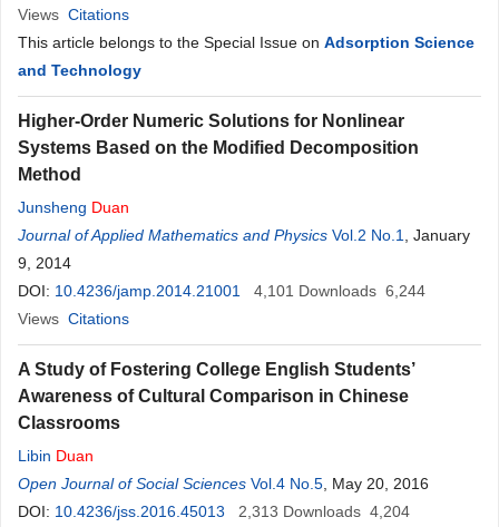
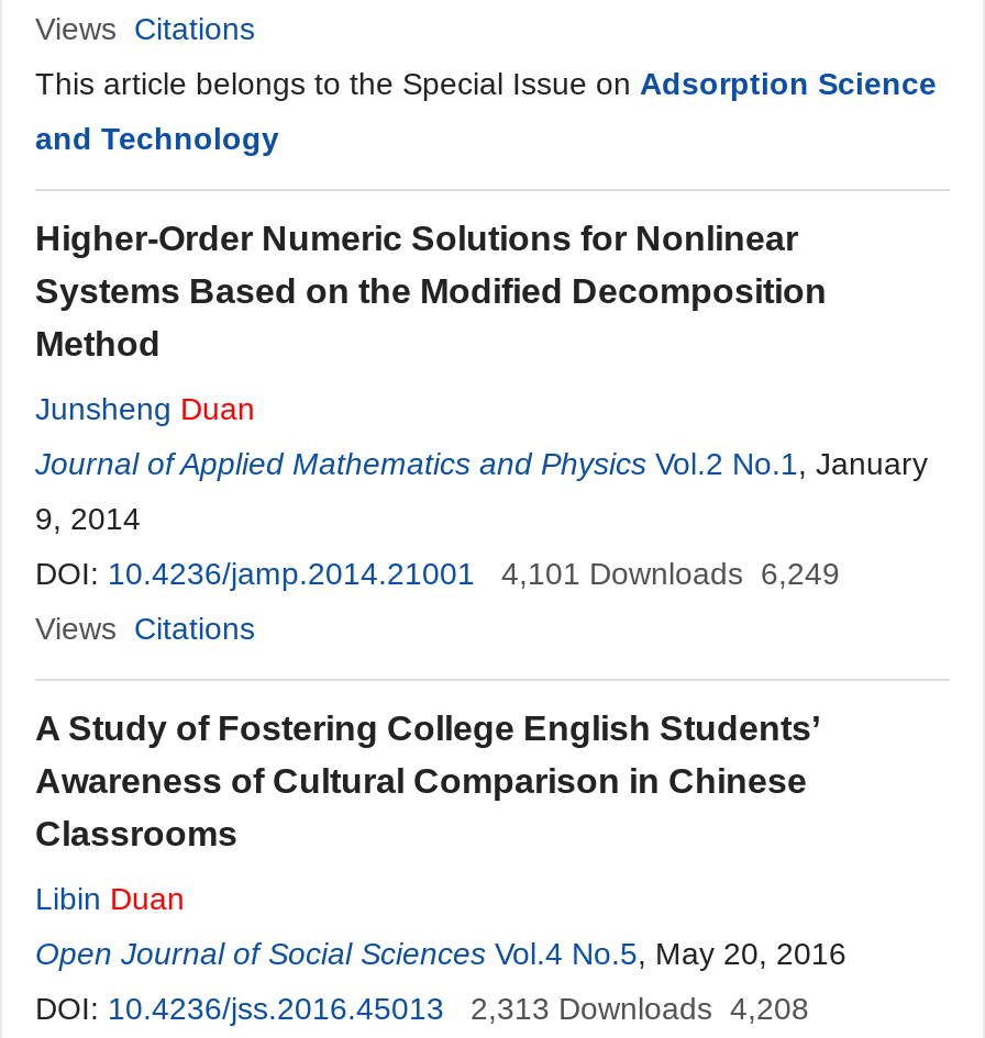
[18,282,425,300] DOI: 10.4236/jamp.2014.21001 4,101 Downloads 6,244 -> [35,556,840,591] DOI: 10.4236/jamp.2014.21001 4,101 Downloads 6,249
[18,502,410,520] DOI: 10.4236/jss.2016.45013 2,313 Downloads 4,204 -> [35,991,809,1026] DOI: 10.4236/jss.2016.45013 2,313 Downloads 4,208

